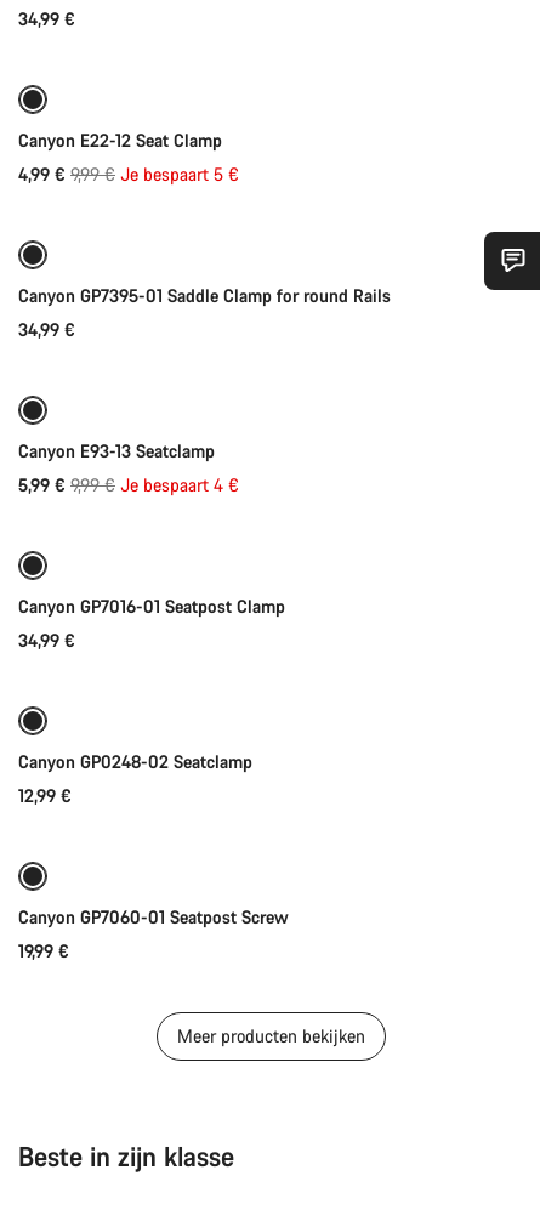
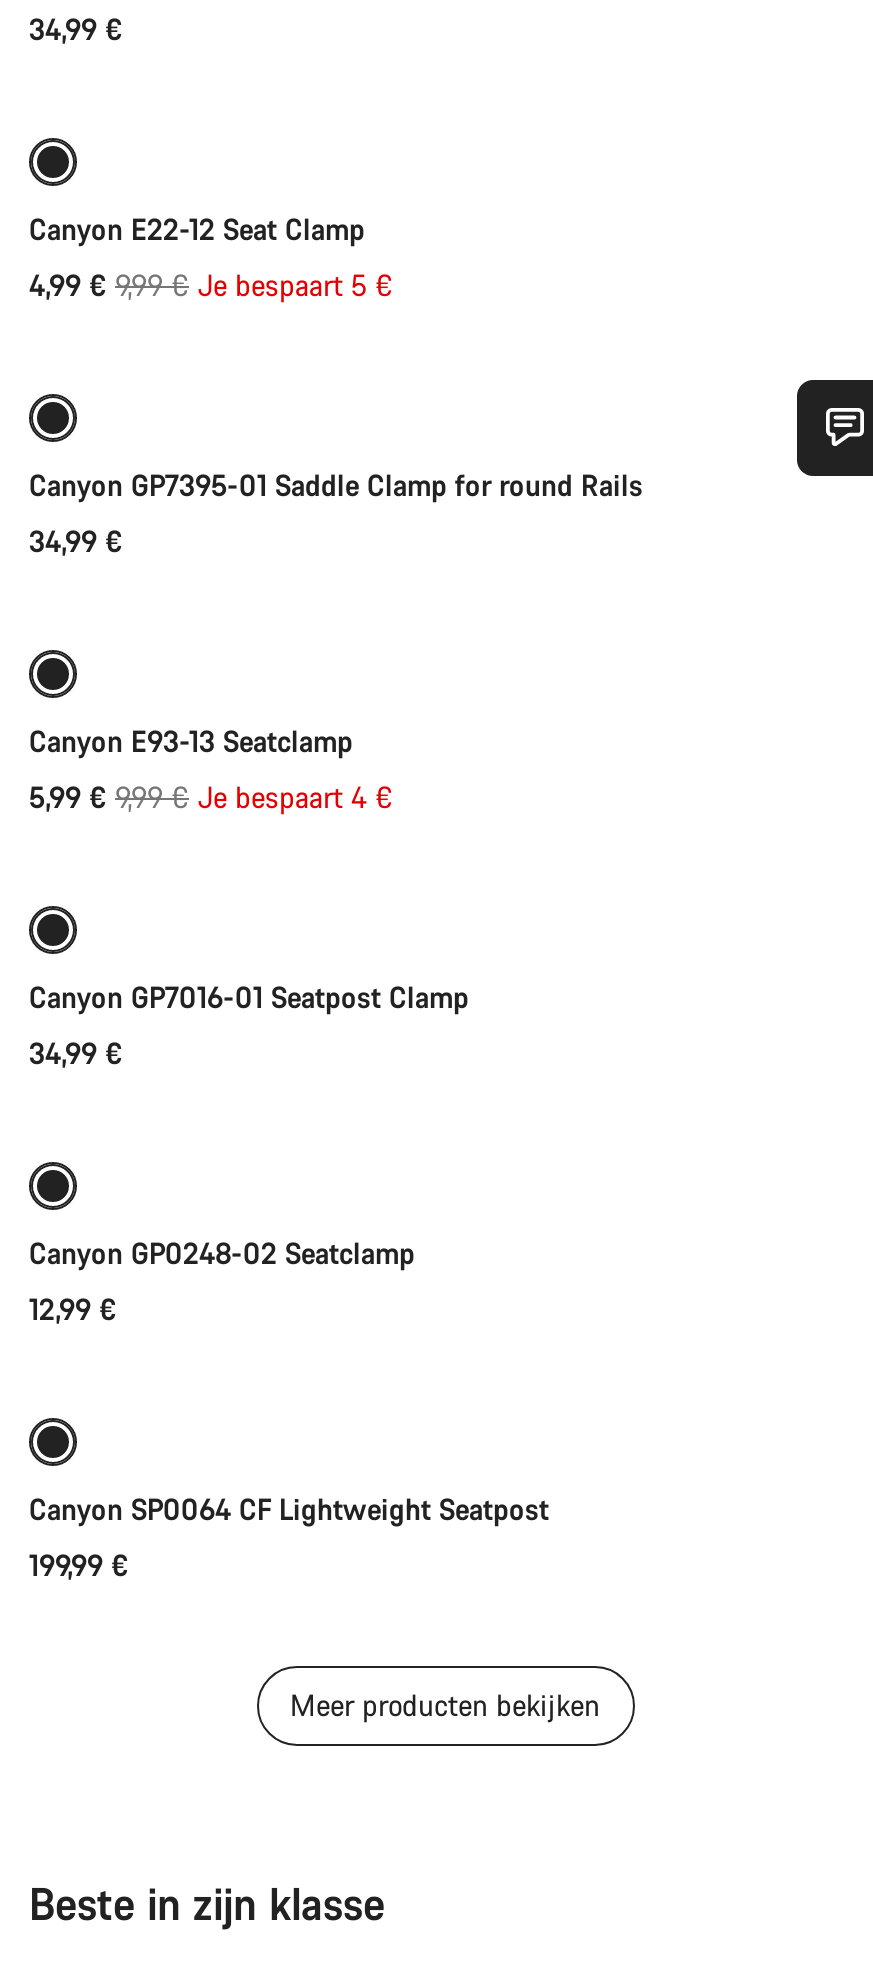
[18,905,289,928] Canyon GP7060-01 Seatpost Screw -> [29,1490,549,1528] Canyon SP0064 CF Lightweight Seatpost
[18,939,69,962] 19,99 € -> [29,1546,129,1584] 199,99 €

